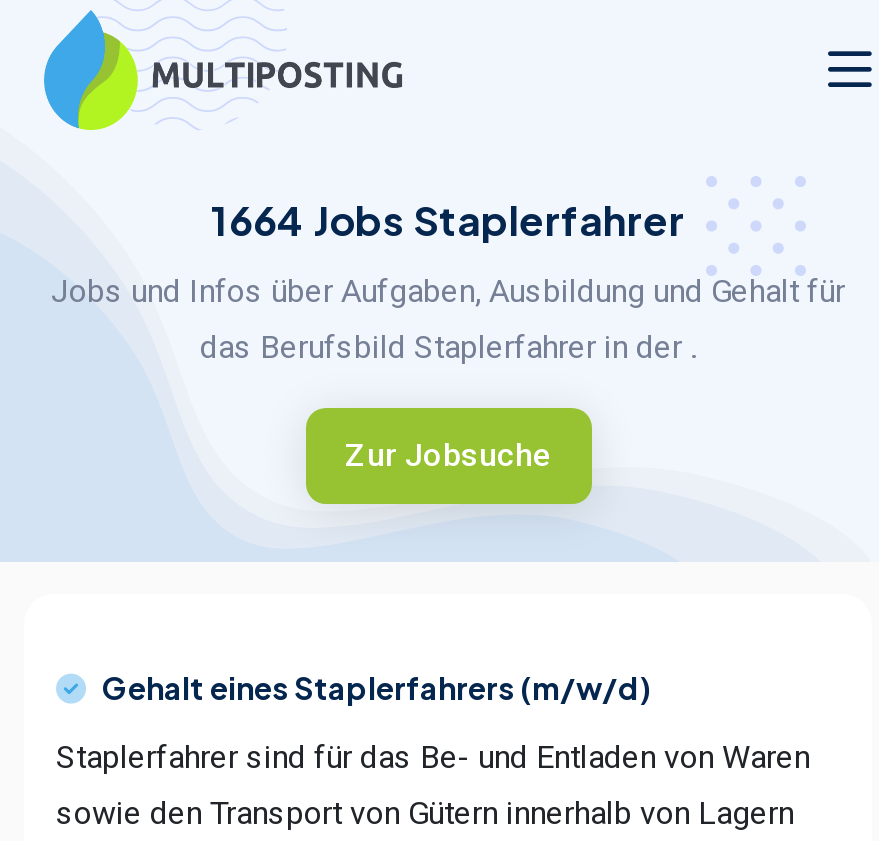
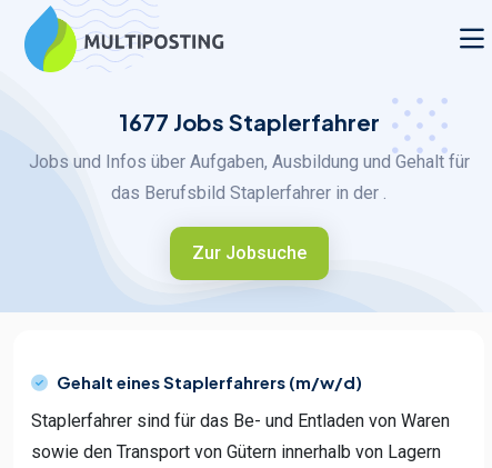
[211,194,685,244] 1664 Jobs Staplerfahrer -> [118,108,379,136] 1677 Jobs Staplerfahrer

